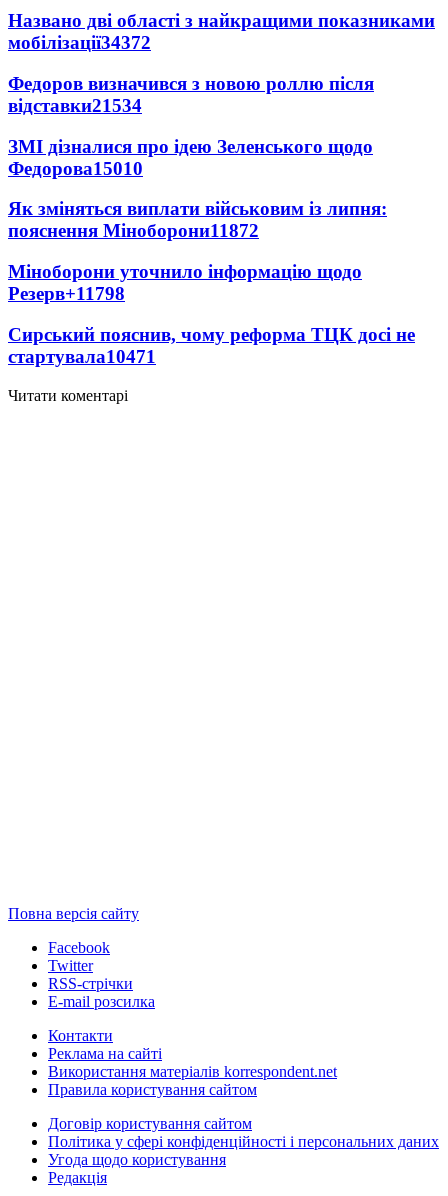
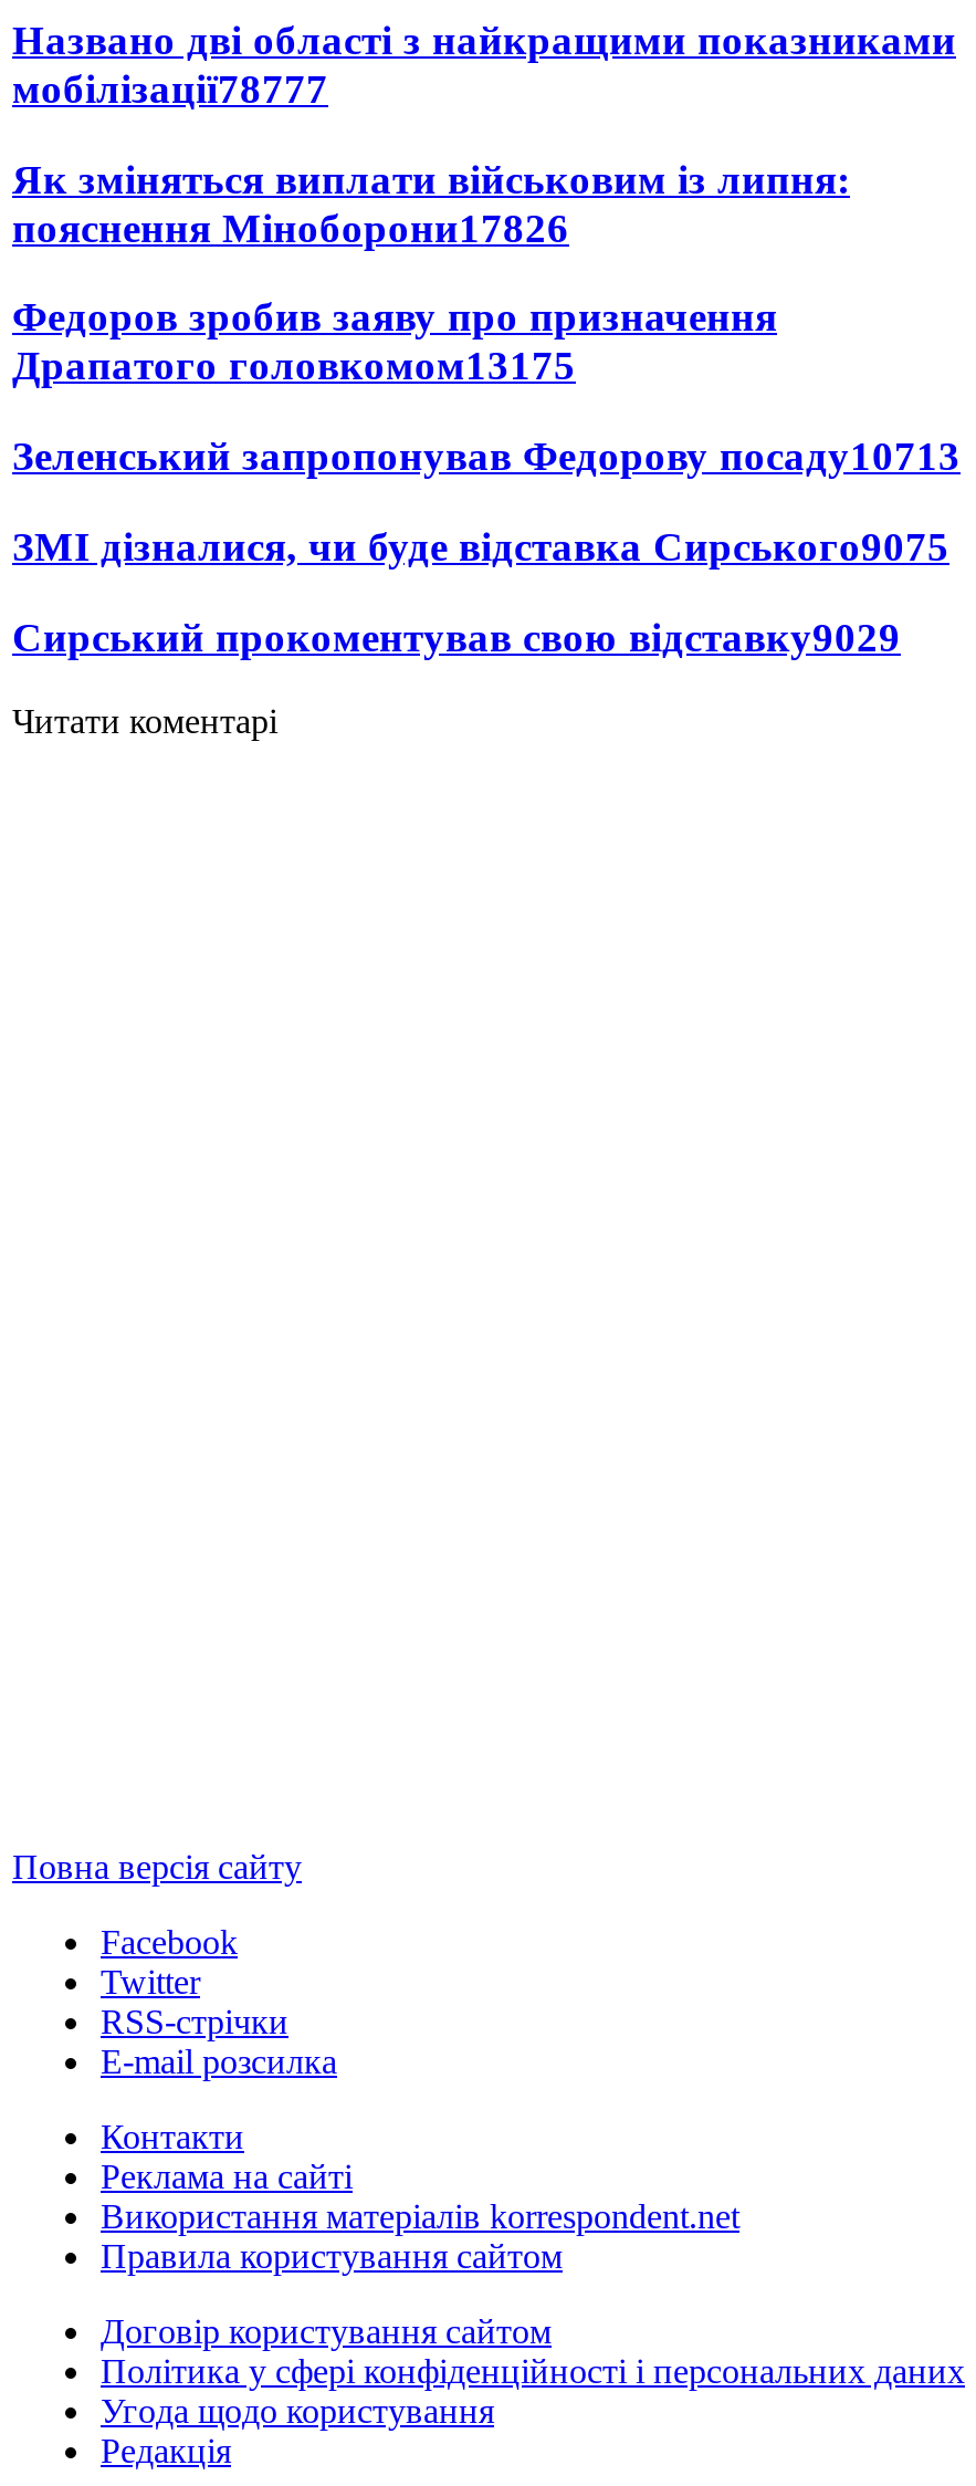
[8,32,374,179] мобілізації34372 | Федоров визначився з новою роллю після | відставки21534 | ЗМІ дізналися про ідею Зеленського щодо | Федорова15010 -> [12,66,328,112] мобілізації78777
moved [8,198,387,219] -> [12,156,850,202]: Як зміняться виплати військовим із липня:
[8,220,415,367] пояснення Міноборони11872 | Міноборони уточнило інформацію щодо | Резерв+11798 | Сирський пояснив, чому реформа ТЦК досі не | стартувала10471 -> [12,204,961,660] пояснення Міноборони17826 | Федоров зробив заяву про призначення | Драпатого головкомом13175 | Зеленський запропонував Федорову посаду10713 | ЗМІ дізналися, чи буде відставка Сирського9075 | Сирський прокоментував свою відставку9029

